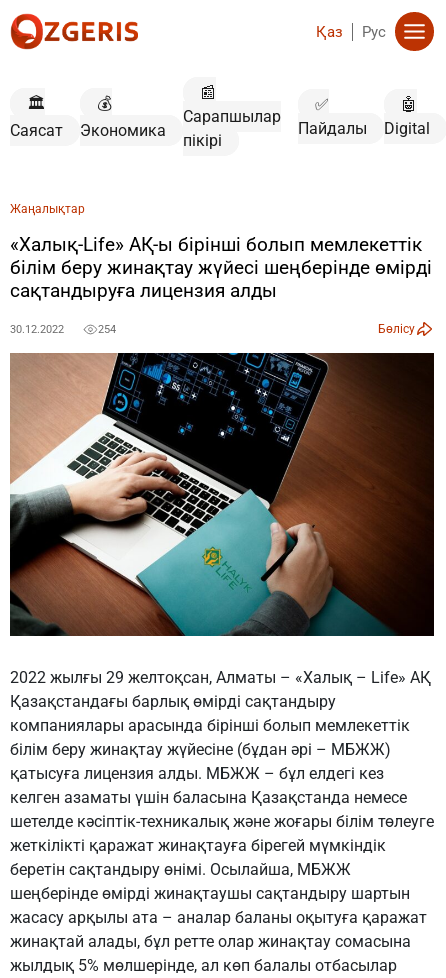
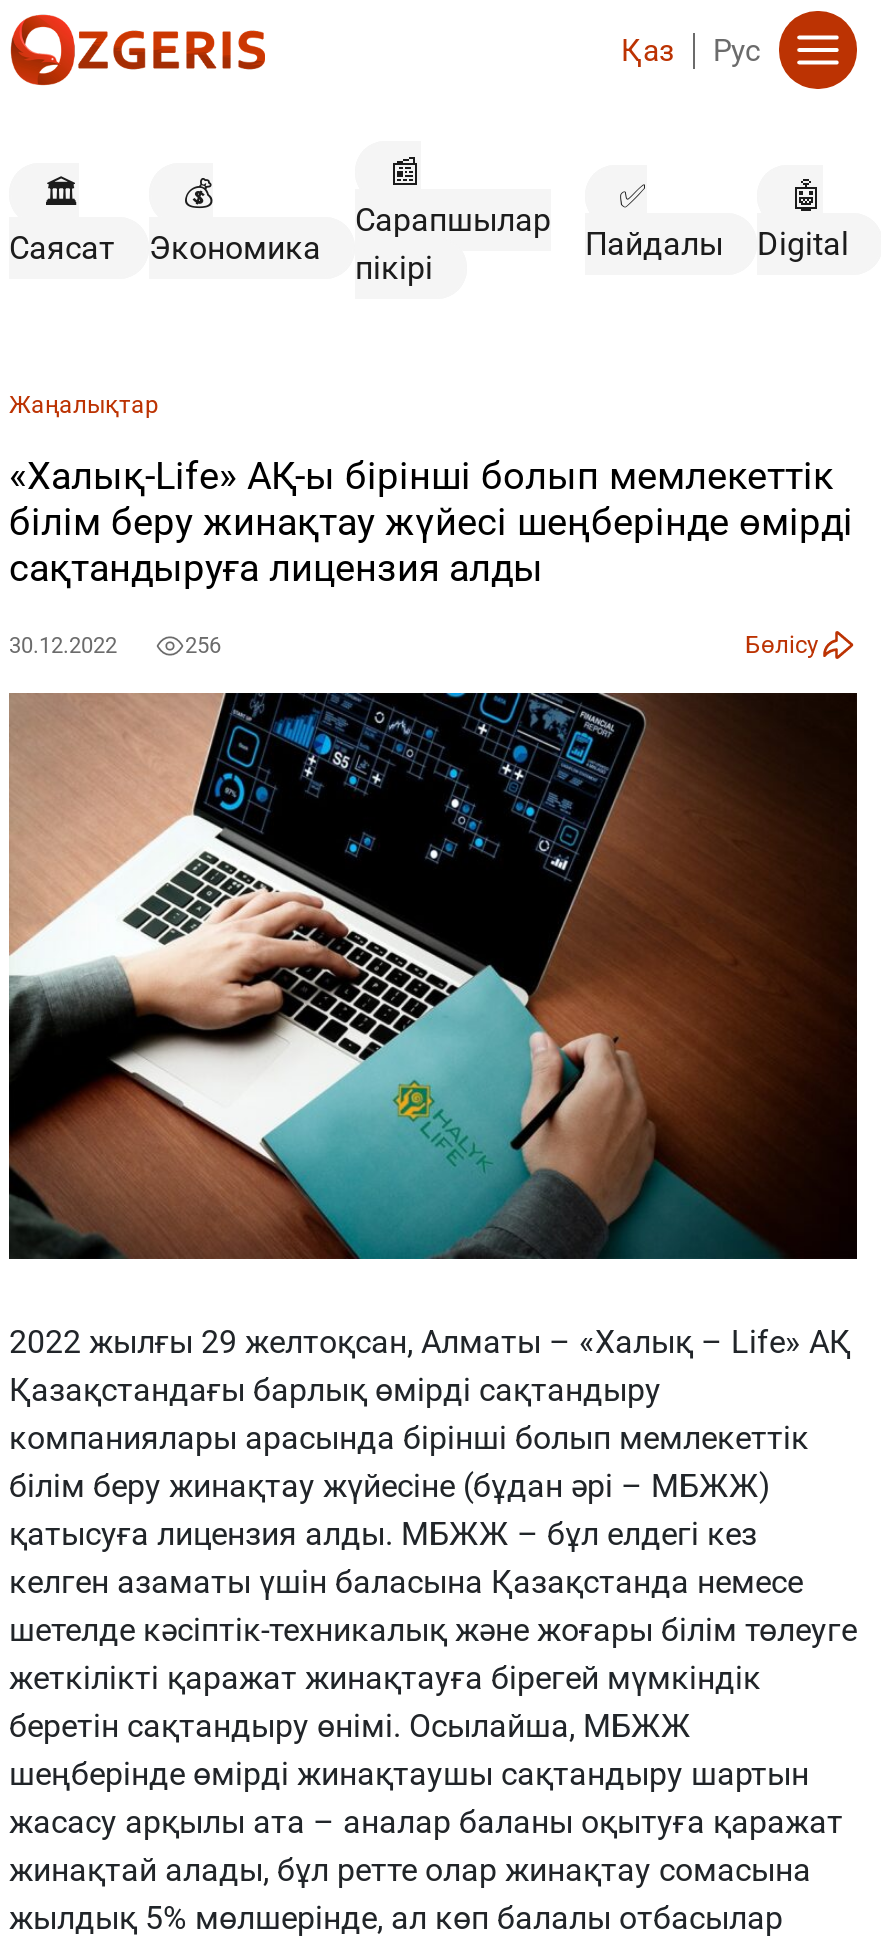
[98,322,116,335] 254 -> [185,632,221,658] 256

